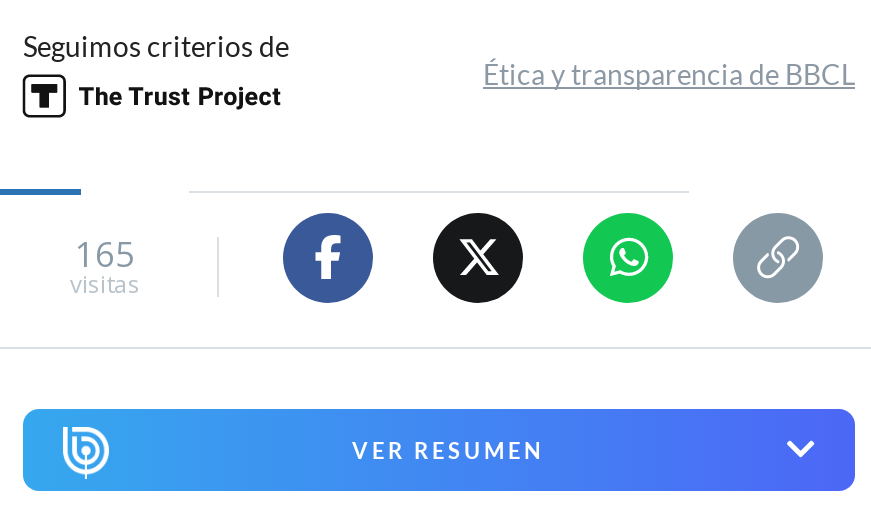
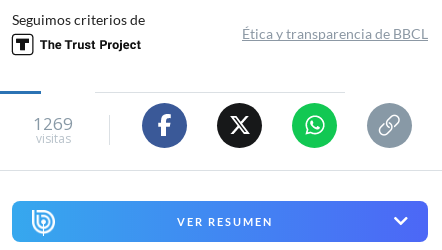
[75,232,135,278] 165 -> [33,112,73,135] 1269

